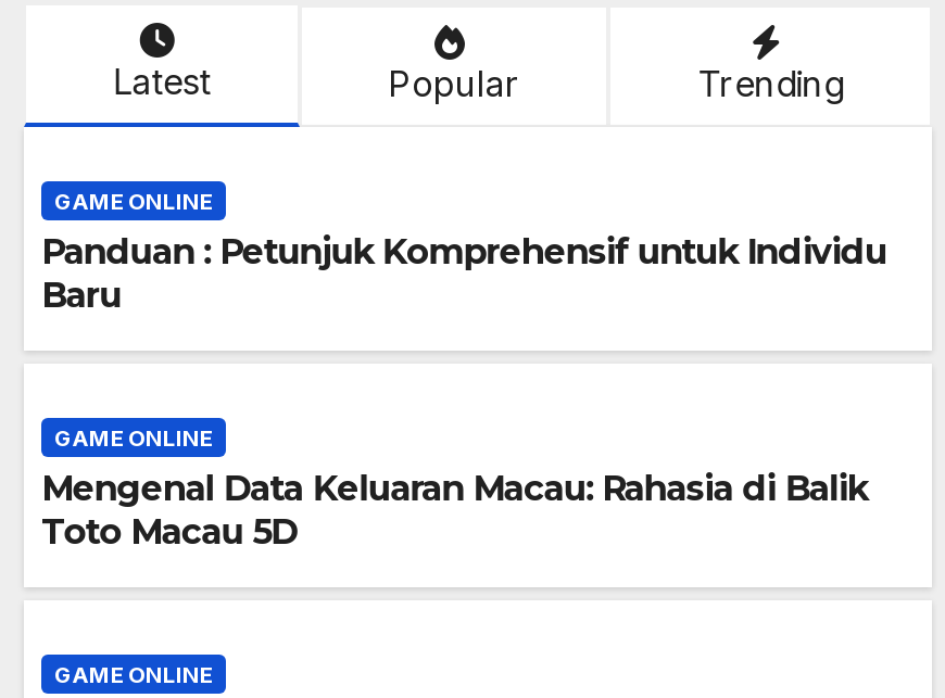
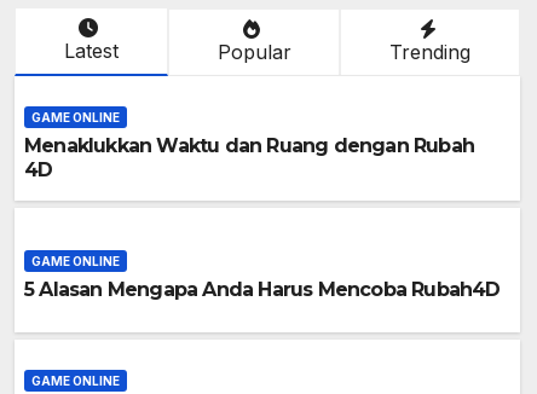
[41,232,887,317] Panduan : Petunjuk Komprehensif untuk Individu | Baru -> [24,135,474,182] Menaklukkan Waktu dan Ruang dengan Rubah | 4D
[41,469,867,553] Mengenal Data Keluaran Macau: Rahasia di Balik | Toto Macau 5D -> [24,278,500,301] 5 Alasan Mengapa Anda Harus Mencoba Rubah4D

